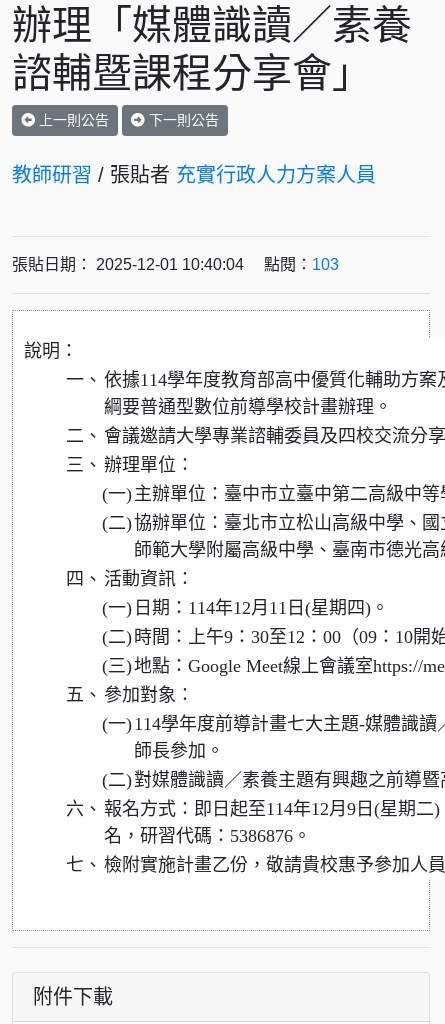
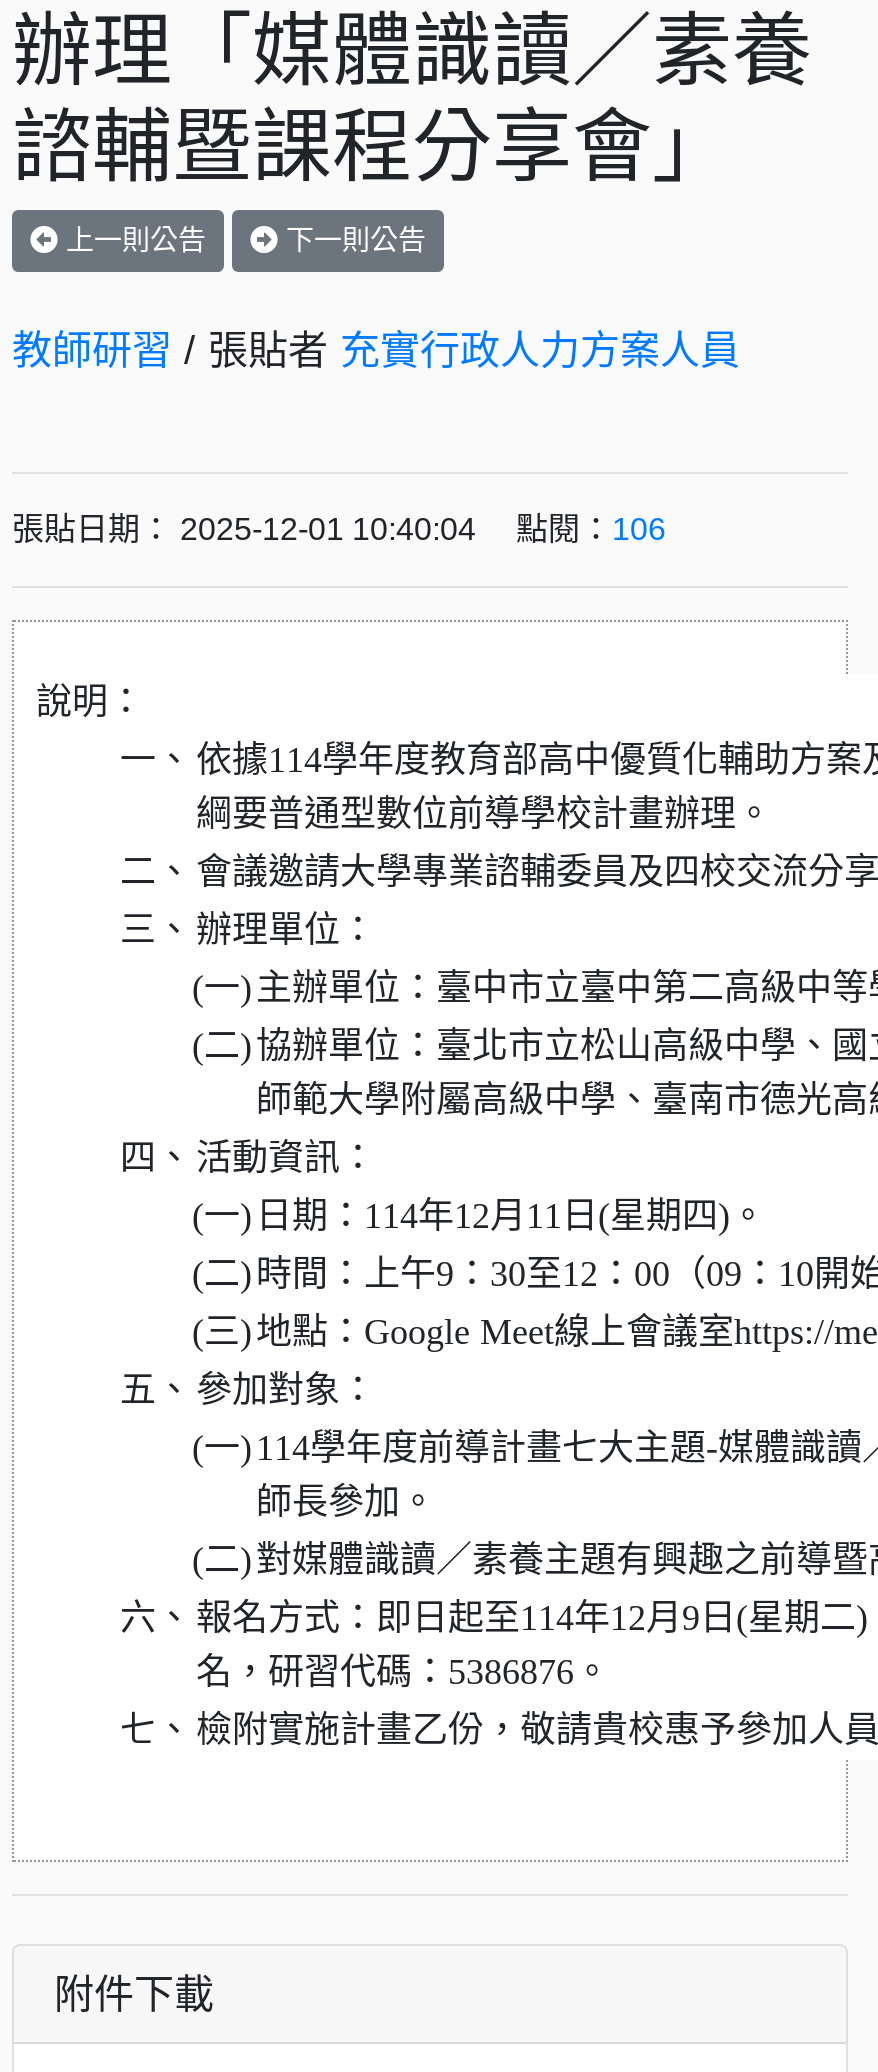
[12,256,339,273] 張貼日期： 2025-12-01 10:40:04 點閱：103 -> [12,512,666,546] 張貼日期： 2025-12-01 10:40:04 點閱：106

